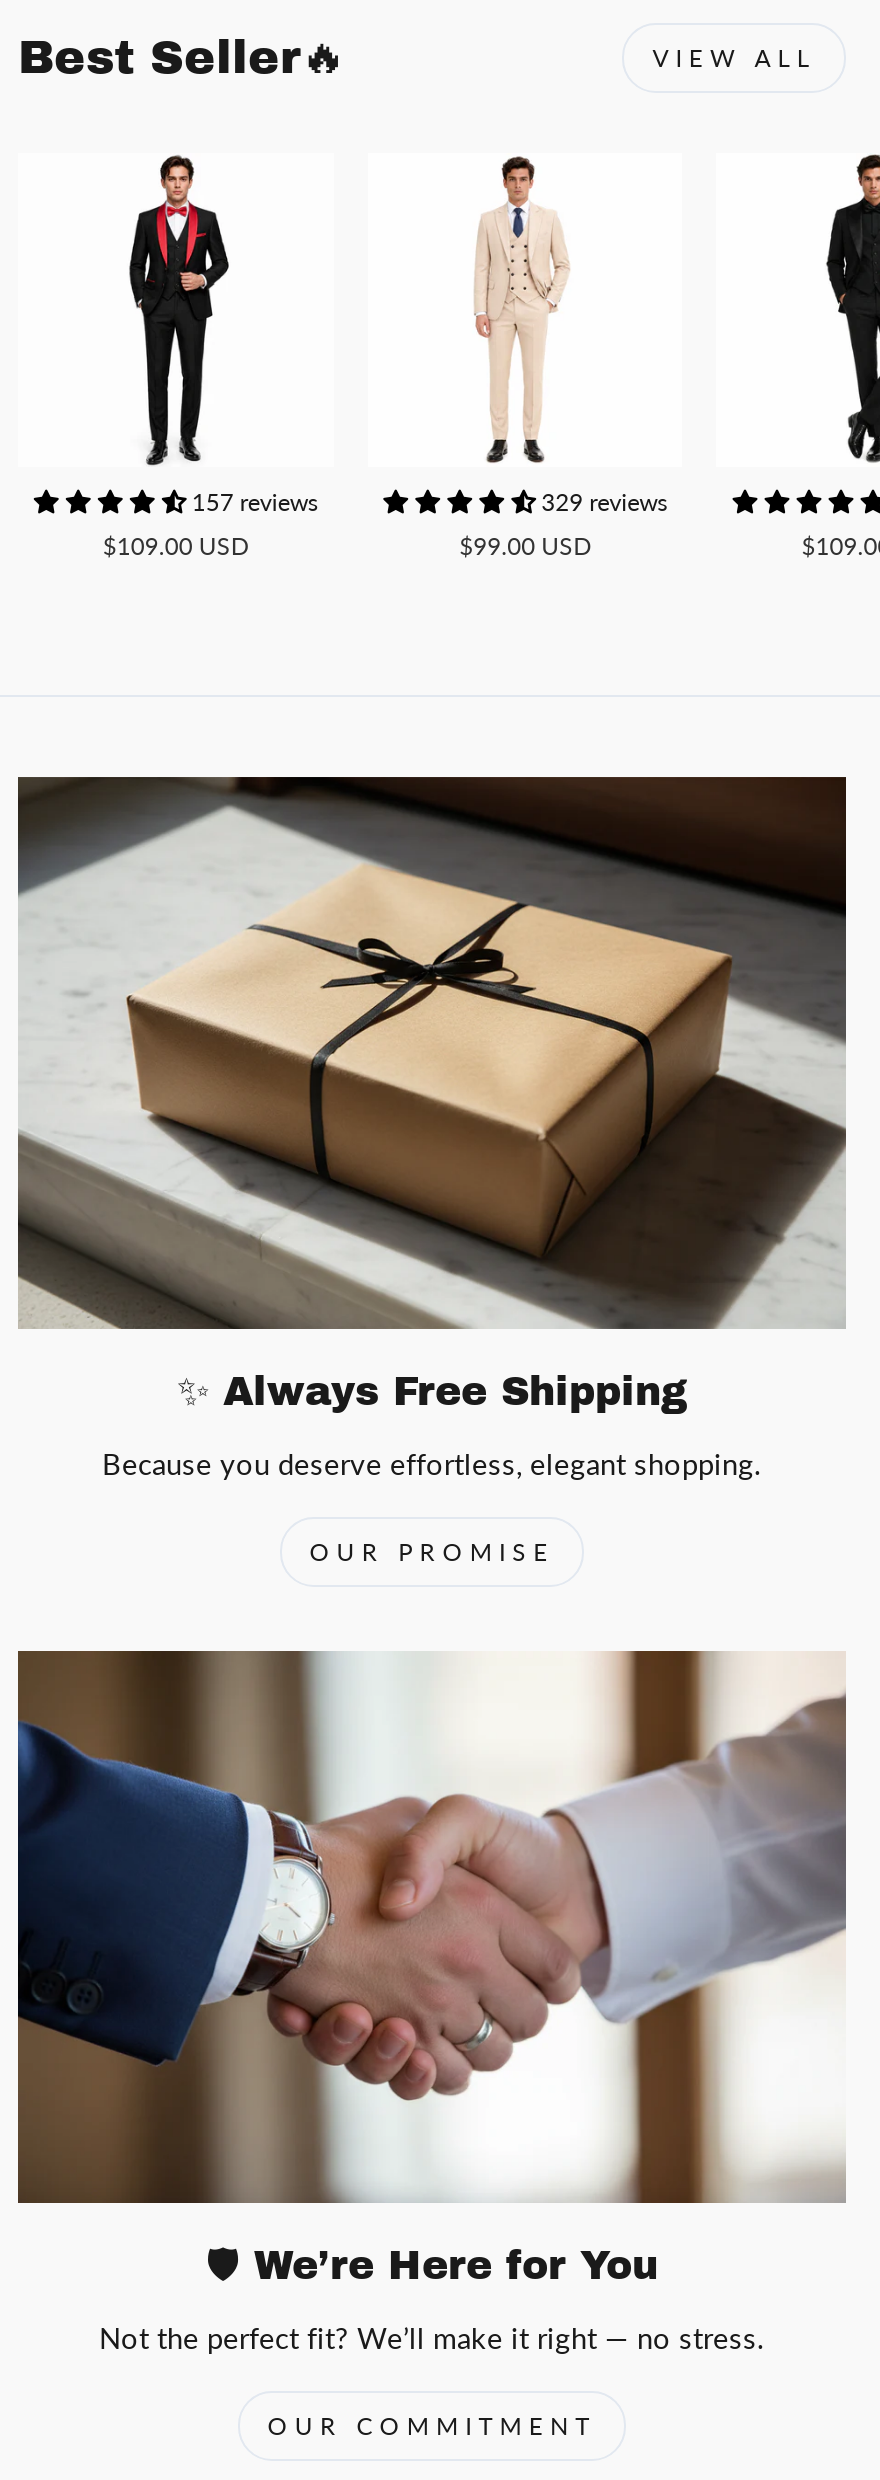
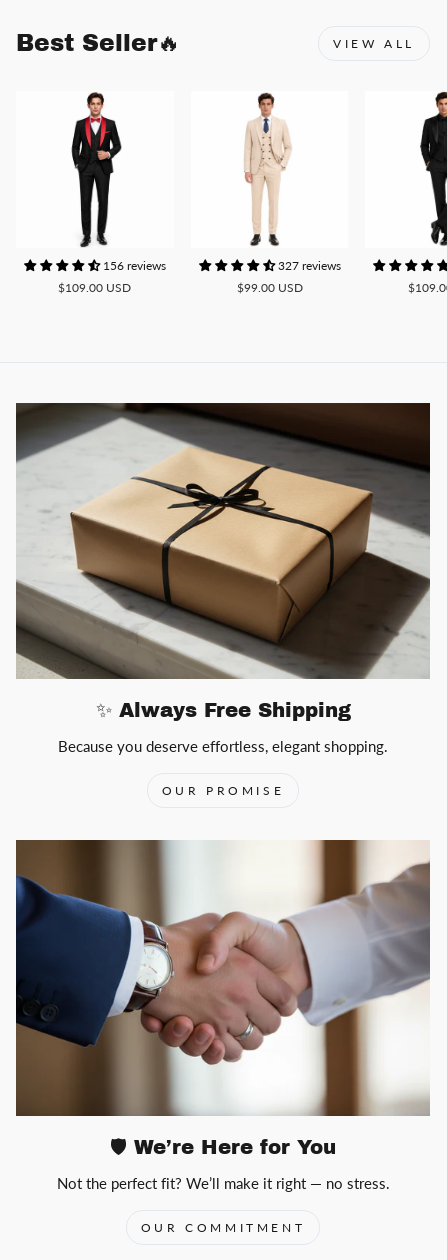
[192,488,318,518] 157 reviews -> [103,258,166,273] 156 reviews
[541,488,667,518] 329 reviews -> [278,258,341,273] 327 reviews

